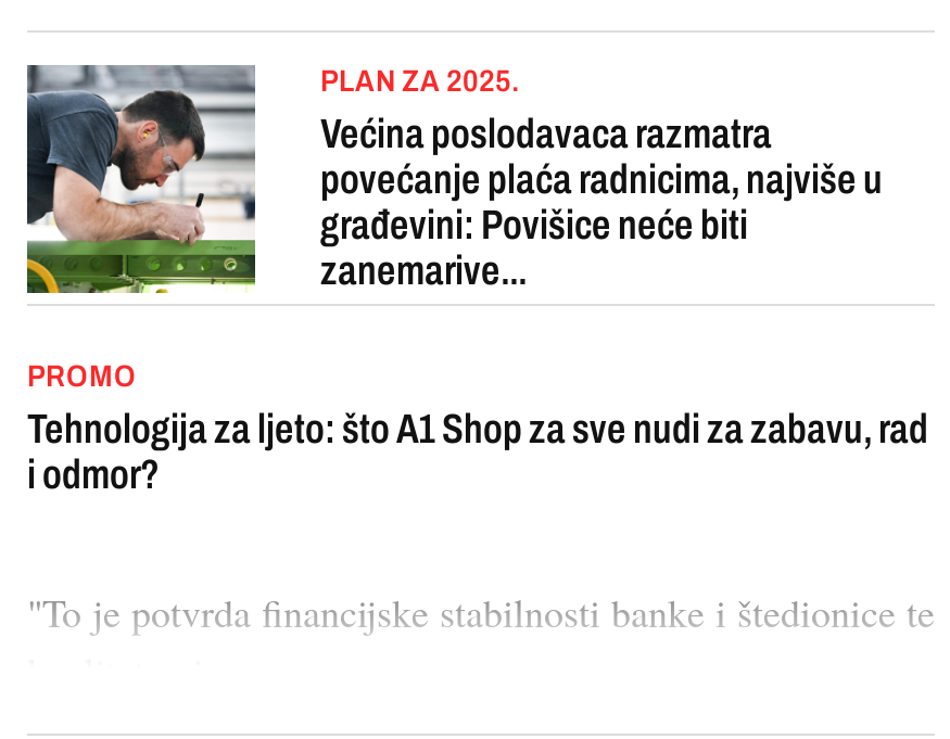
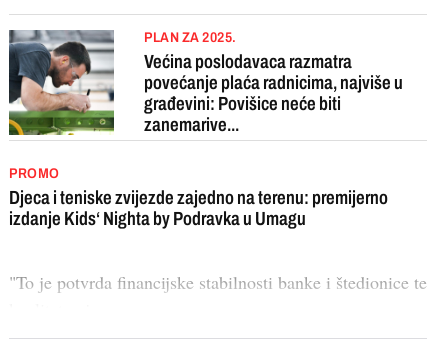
[27,406,928,497] Tehnologija za ljeto: što A1 Shop za sve nudi za zabavu, rad | i odmor? -> [9,187,388,229] Djeca i teniske zvijezde zajedno na terenu: premijerno | izdanje Kids‘ Nighta by Podravka u Umagu

